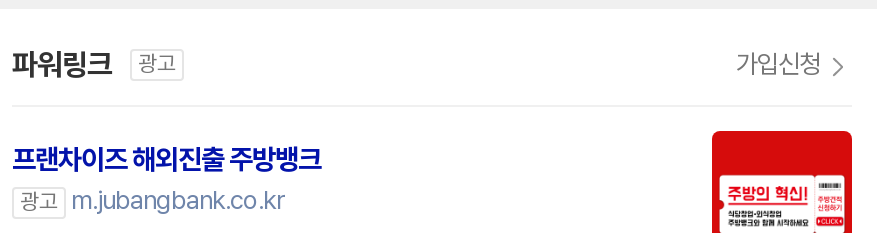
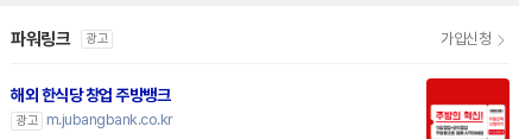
[12,143,321,175] 프랜차이즈 해외진출 주방뱅크 -> [11,86,170,105] 해외 한식당 창업 주방뱅크

